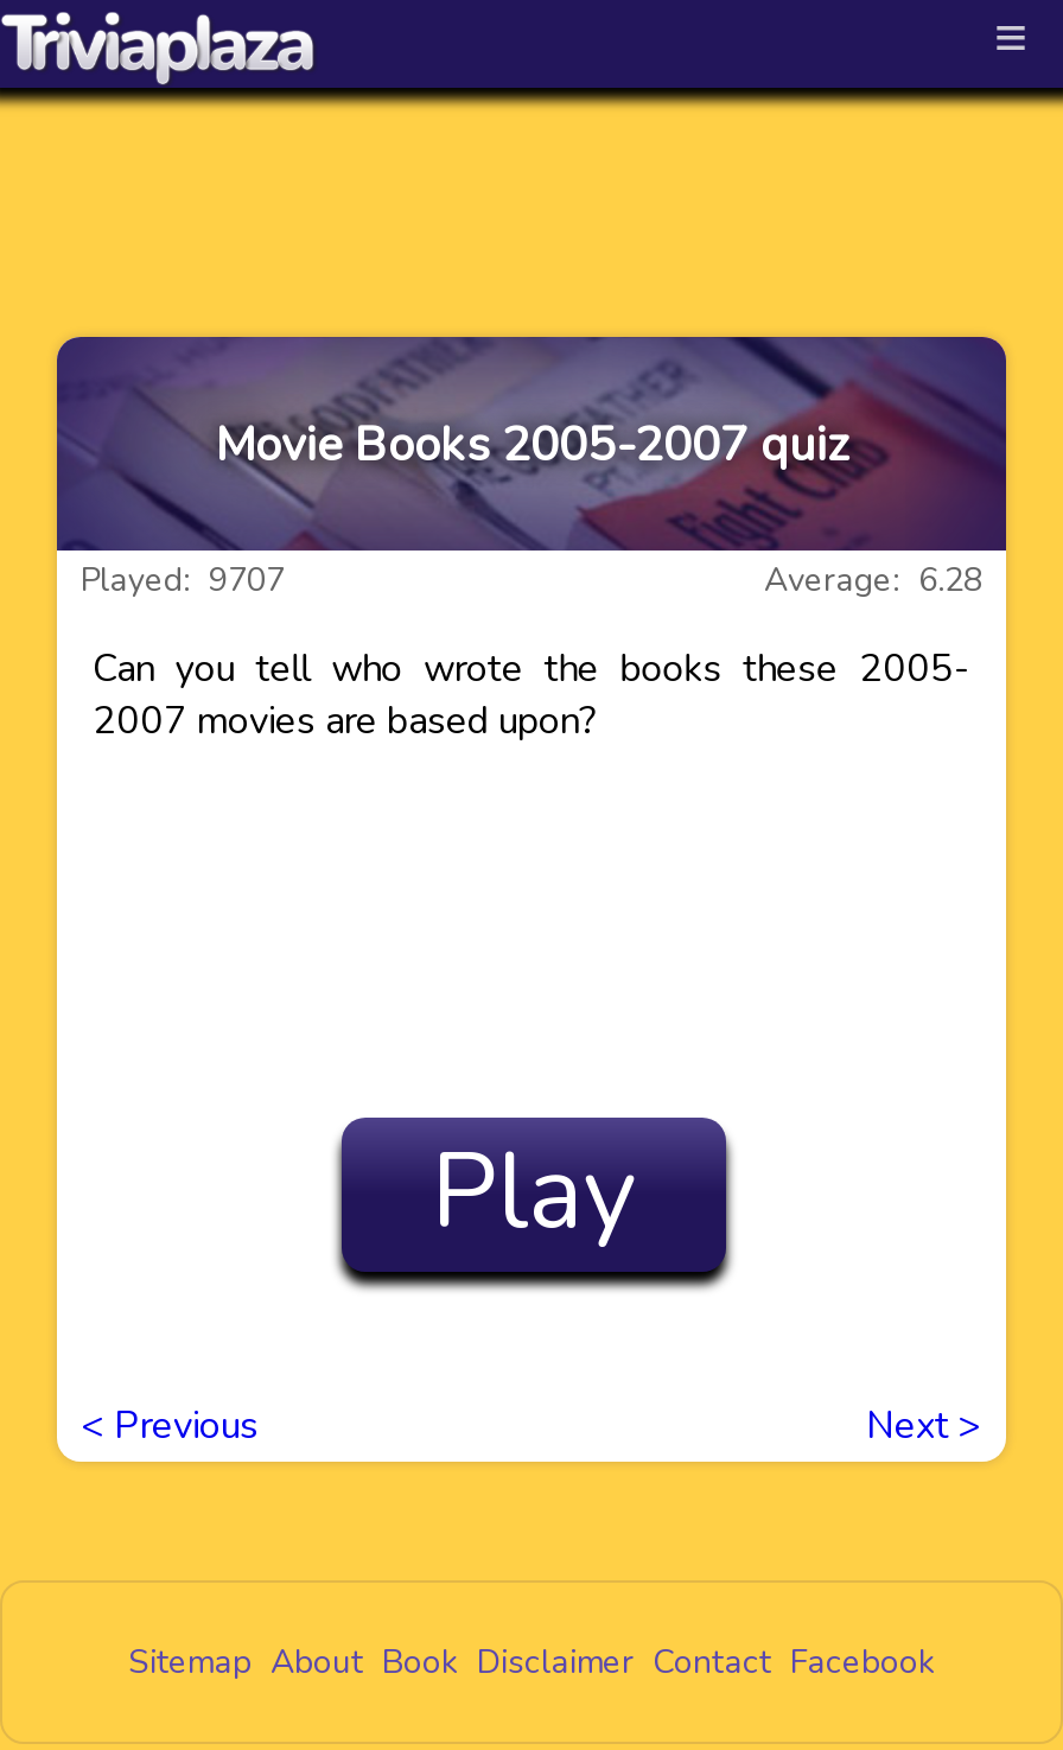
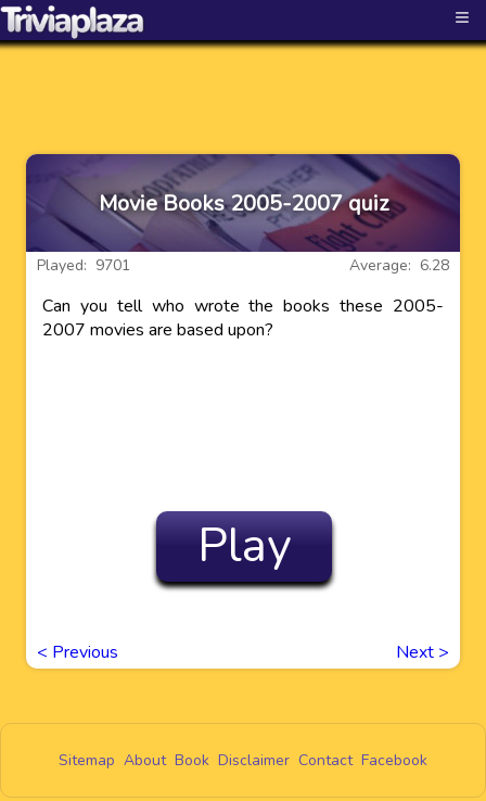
[81,558,285,603] Played: 9707 -> [37,255,130,276] Played: 9701

